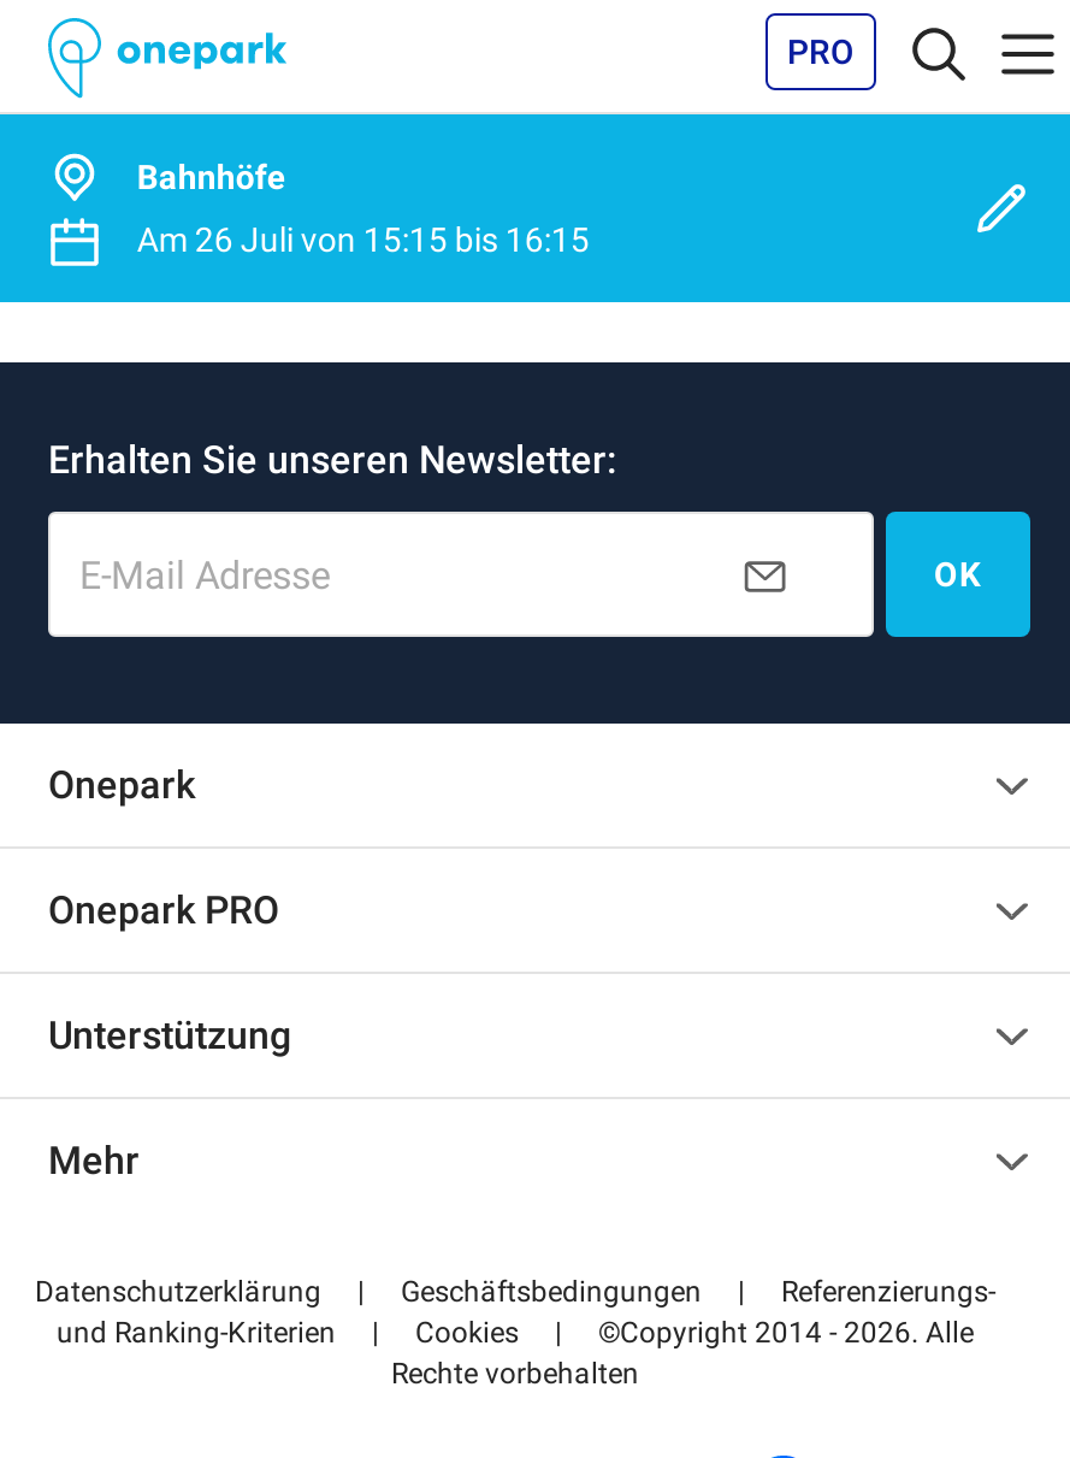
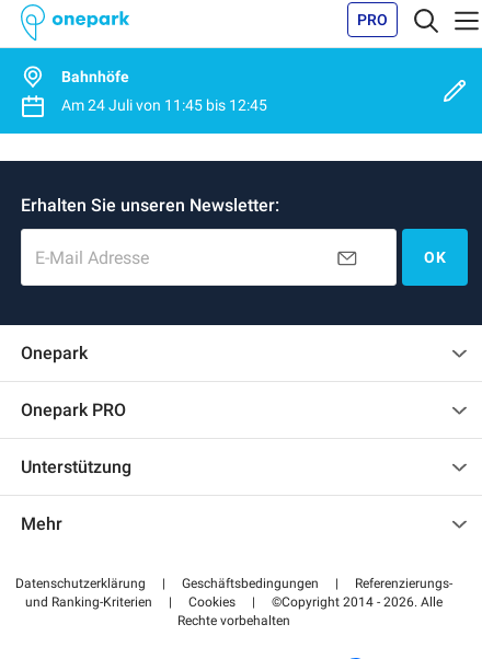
[137,220,590,259] Am 26 Juli von 15:15 bis 16:15 -> [61,96,267,114] Am 24 Juli von 11:45 bis 12:45

